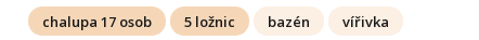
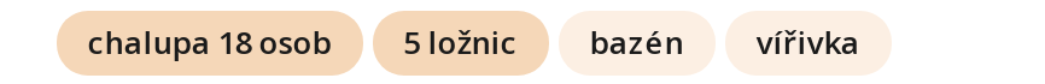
[42,11,389,31] chalupa 17 osob 5 ložnic bazén vířivka -> [88,22,860,65] chalupa 18 osob 5 ložnic bazén vířivka

